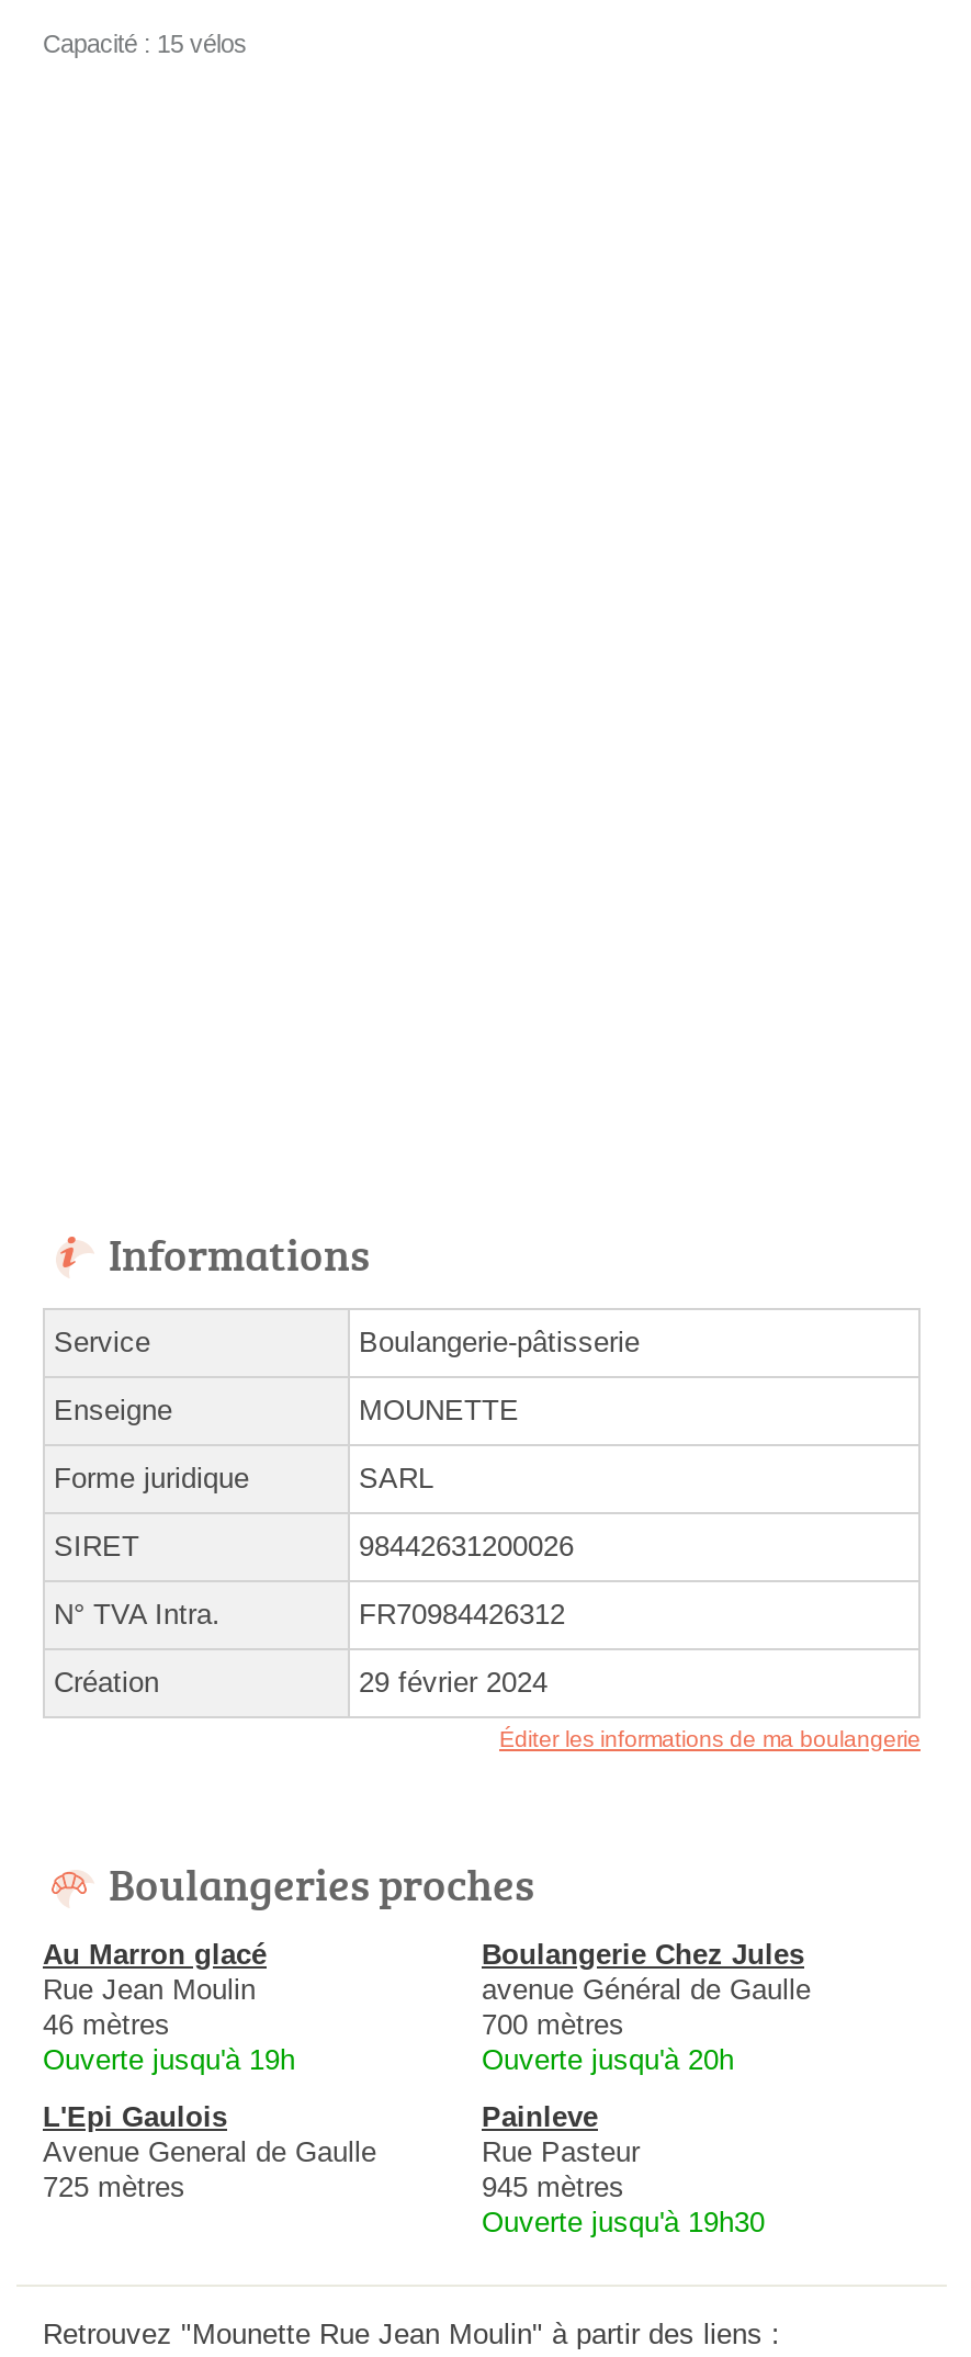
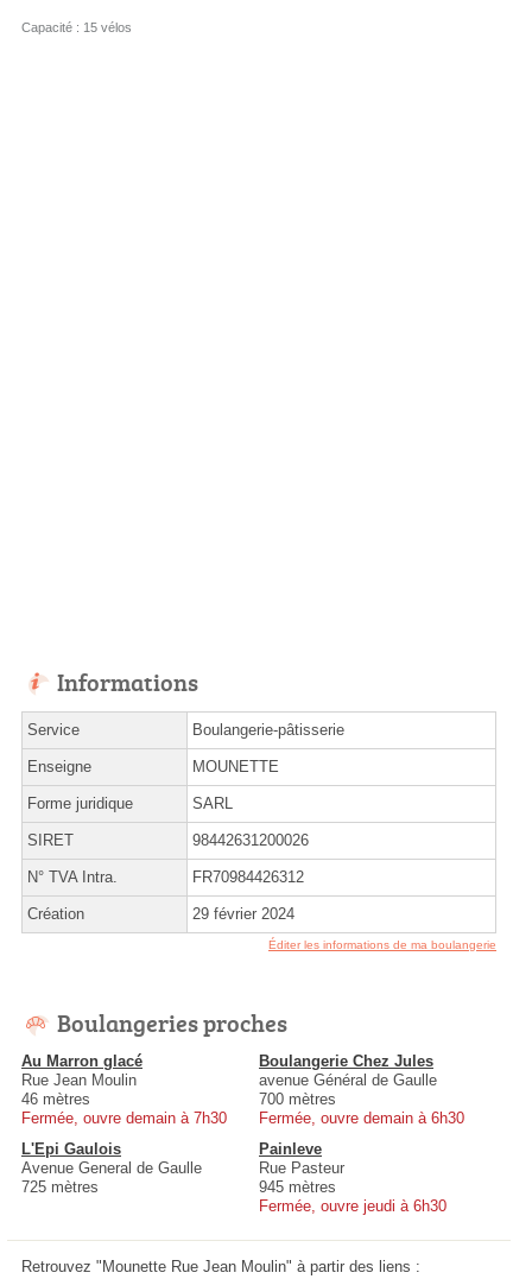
[43,2043,295,2076] Ouverte jusqu'à 19h -> [21,1109,227,1127] Fermée, ouvre demain à 7h30
[482,2043,734,2076] Ouverte jusqu'à 20h -> [259,1109,464,1127] Fermée, ouvre demain à 6h30
[482,2205,765,2238] Ouverte jusqu'à 19h30 -> [259,1197,446,1215] Fermée, ouvre jeudi à 6h30

